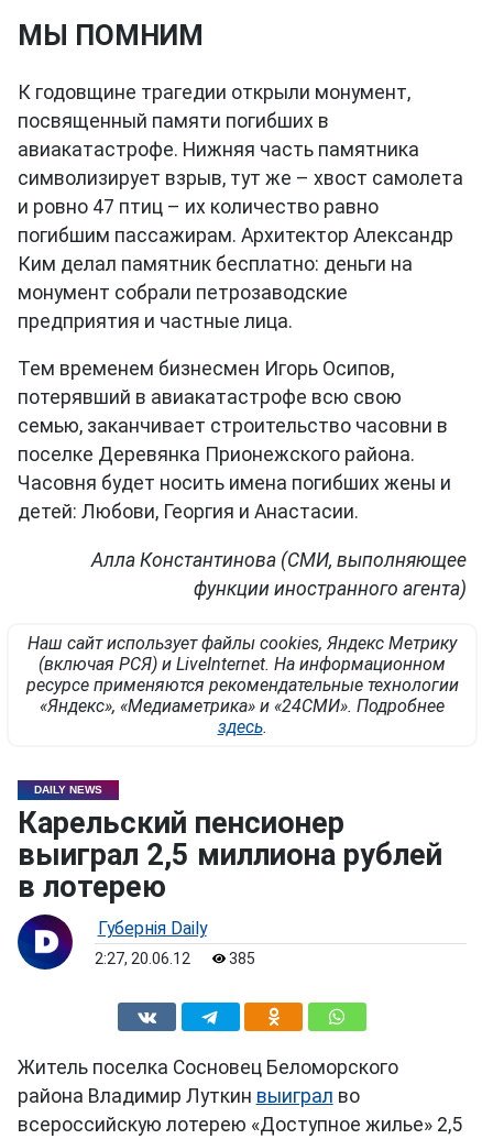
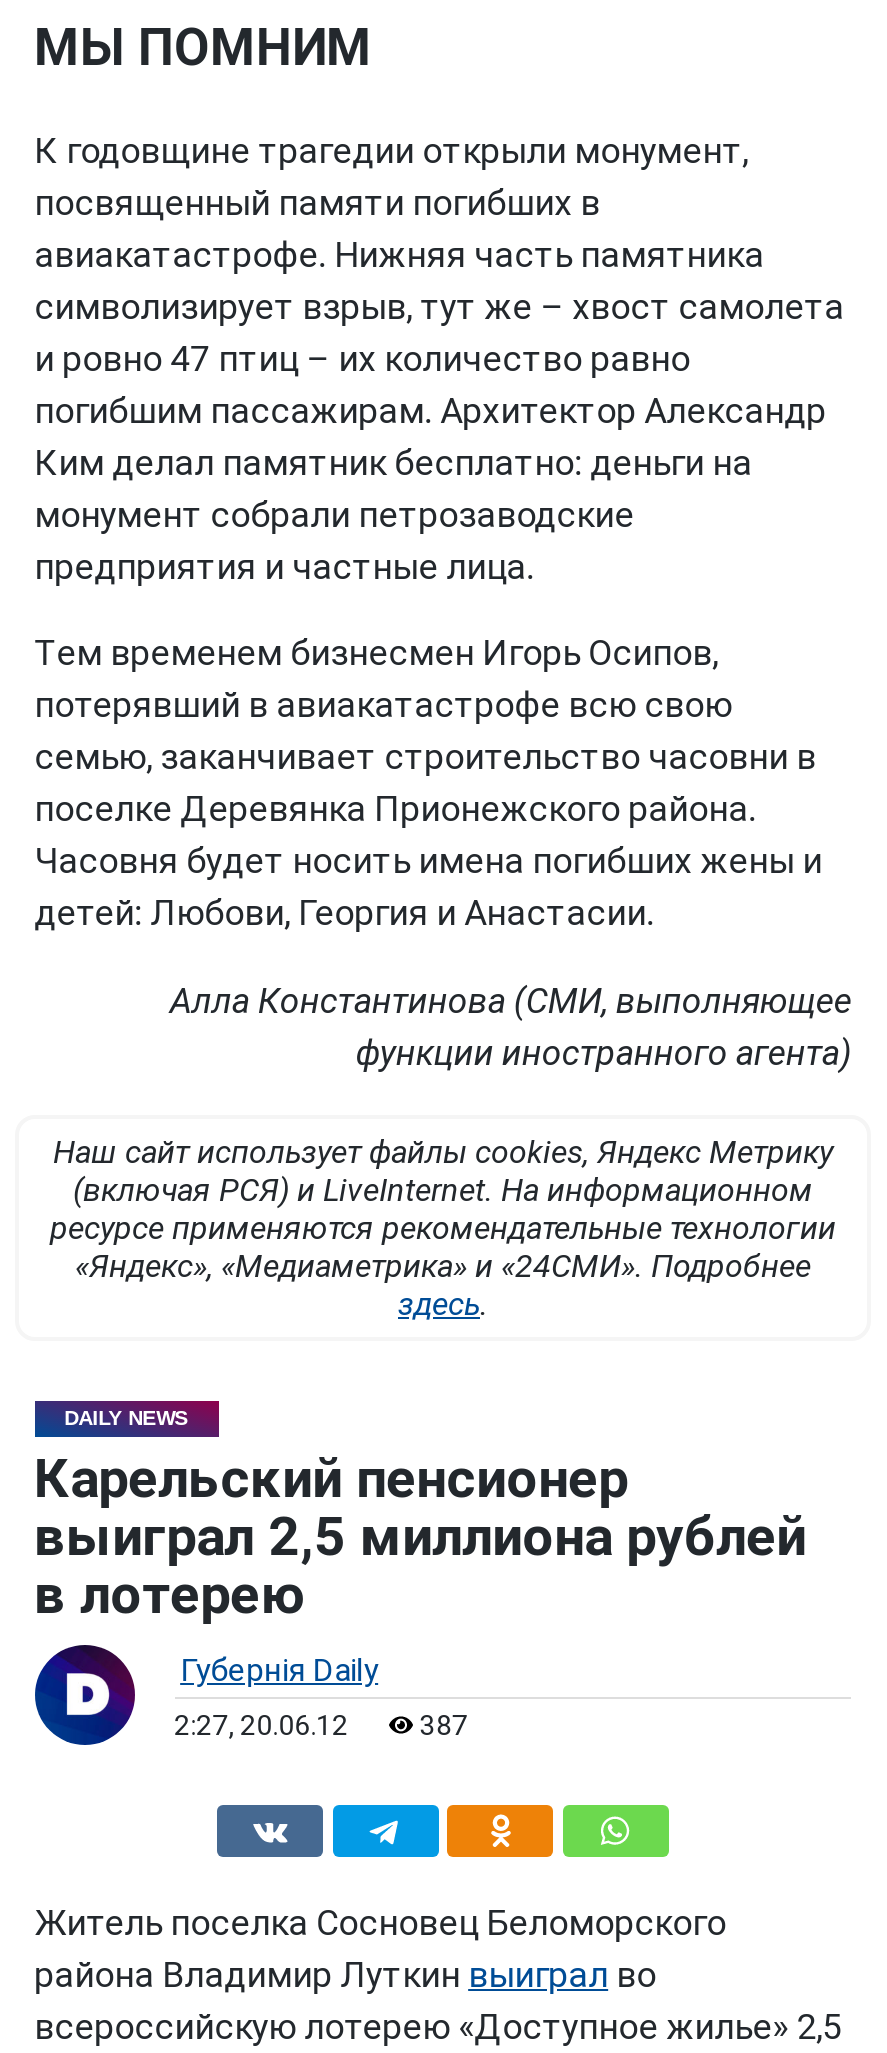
[226,949,256,967] 385 -> [414,1708,468,1740] 387

